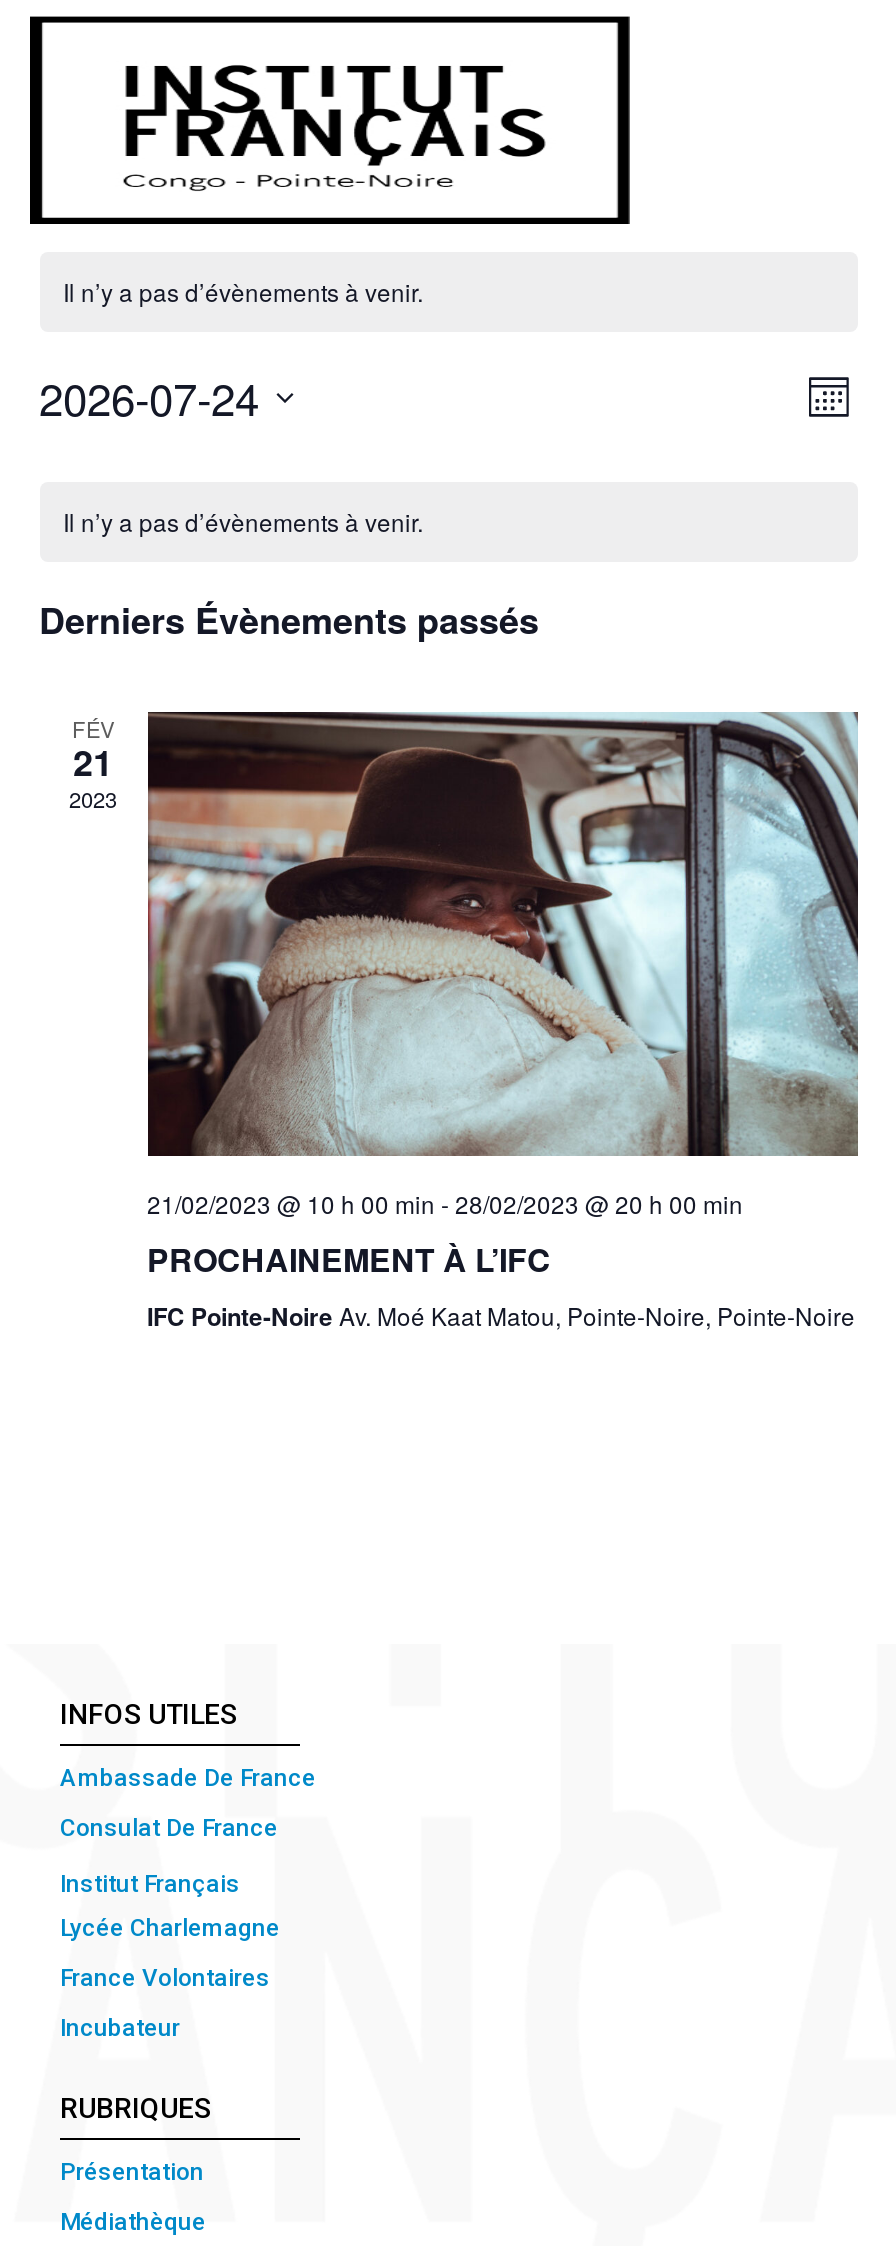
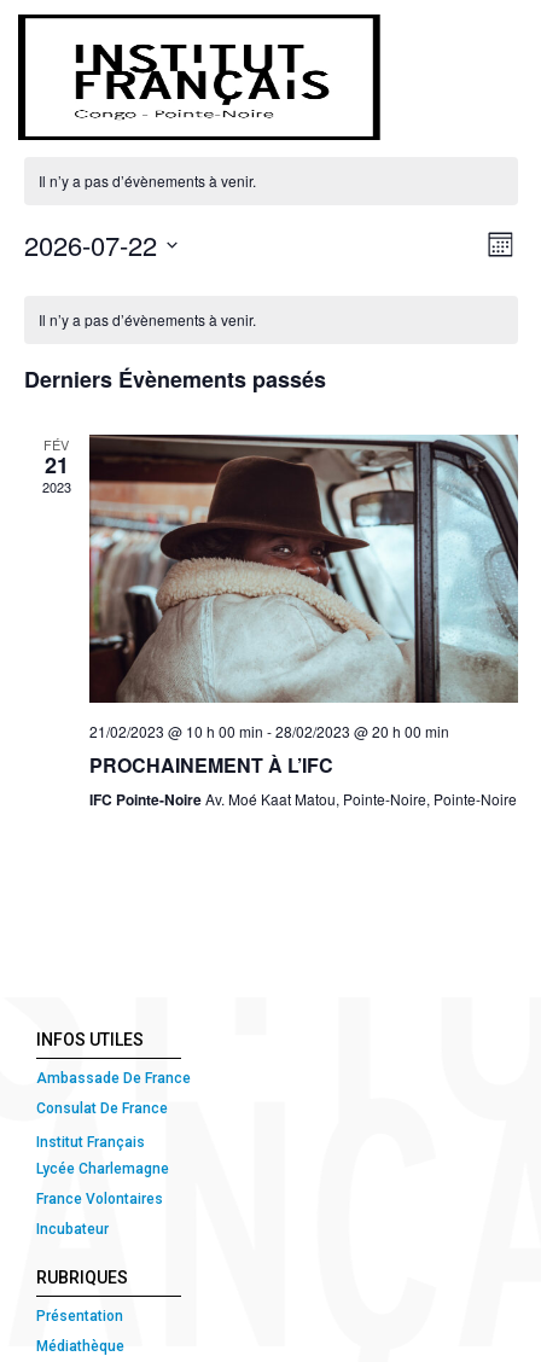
[39,366,259,428] 2026-07-24 -> [24,226,156,263] 2026-07-22

